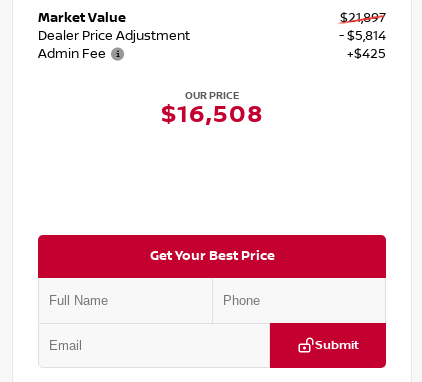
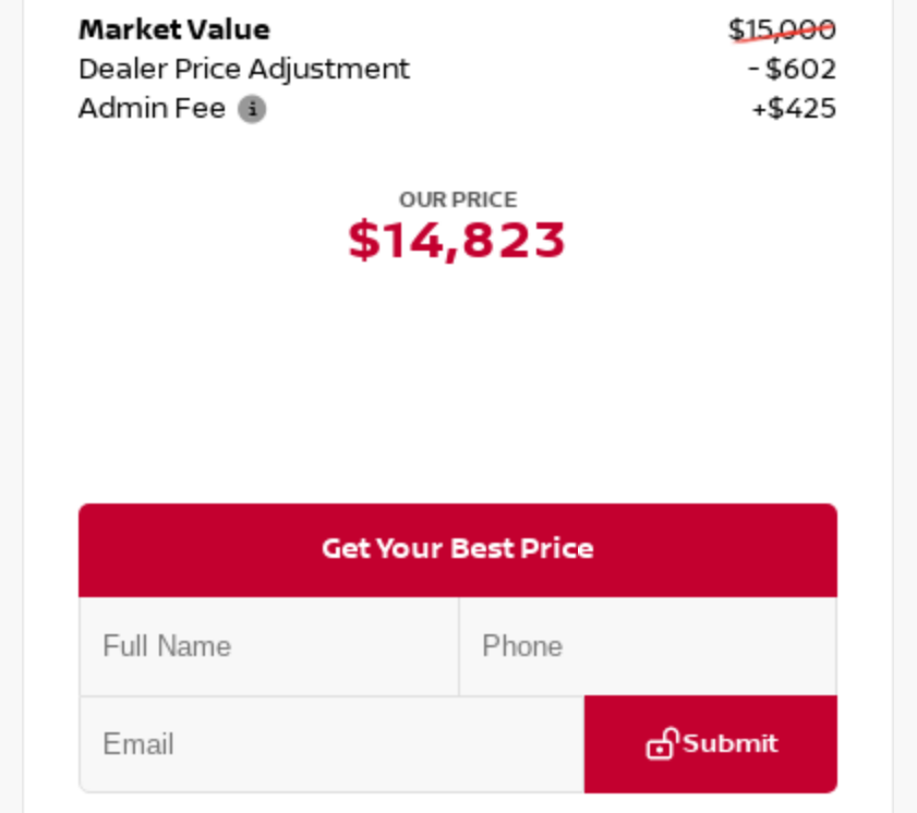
[340,9,386,25] $21,897 -> [728,13,837,48] $15,000
[339,27,386,43] - $5,814 -> [748,52,837,87] - $602
[160,101,263,129] $16,508 -> [348,212,568,273] $14,823

